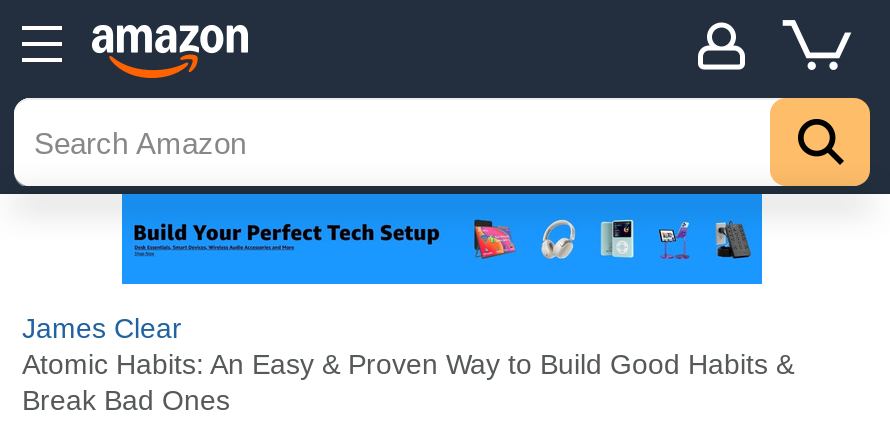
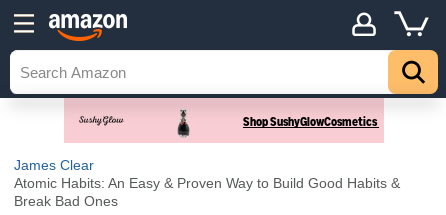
[120,192,764,286] [image] -> [64,97,384,143] [image]

